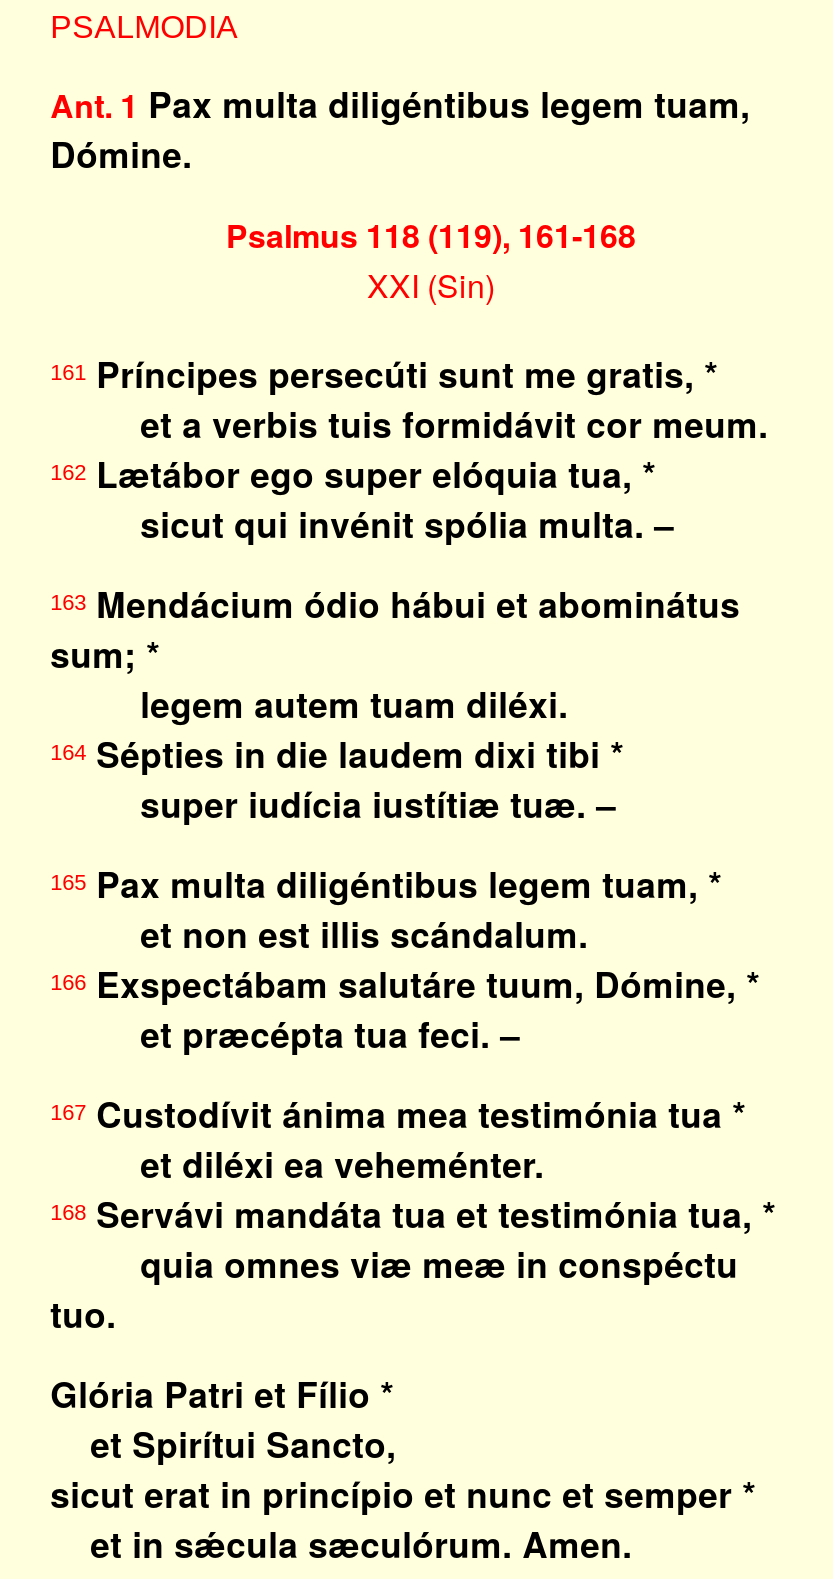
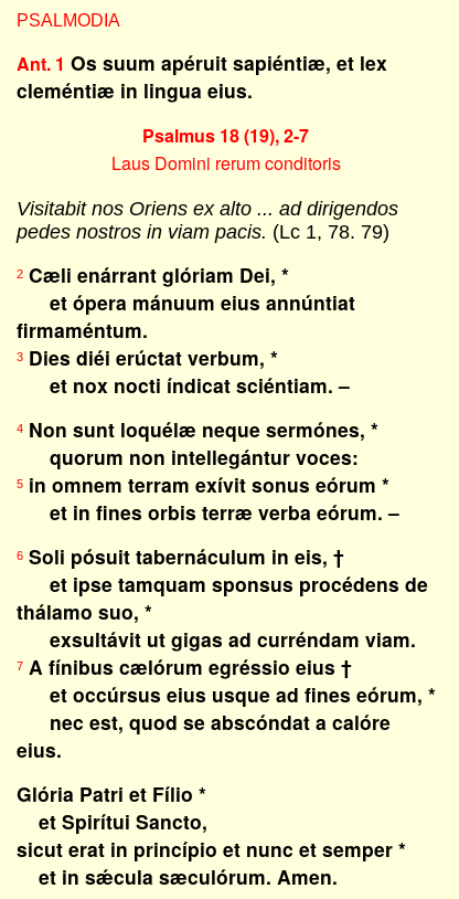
[50,78,750,178] Ant. 1 Pax multa diligéntibus legem tuam, | Dómine. -> [16,49,387,104] Ant. 1 Os suum apéruit sapiéntiæ, et lex | cleméntiæ in lingua eius.
[226,212,636,308] Psalmus 118 (119), 161-168 | XXI (Sin) -> [111,123,341,176] Psalmus 18 (19), 2-7 | Laus Domini rerum conditoris
[50,348,768,548] 161 Príncipes persecúti sunt me gratis, * | et a verbis tuis formidávit cor meum. | 162 Lætábor ego super elóquia tua, * | sicut qui invénit spólia multa. – -> [16,198,398,243] Visitabit nos Oriens ex alto ... ad dirigendos | pedes nostros in viam pacis. (Lc 1, 78. 79)
[50,578,740,828] 163 Mendácium ódio hábui et abominátus | sum; * | legem autem tuam diléxi. | 164 Sépties in die laudem dixi tibi * | super iudícia iustítiæ tuæ. – -> [16,261,355,399] 2 Cæli enárrant glóriam Dei, * | et ópera mánuum eius annúntiat | firmaméntum. | 3 Dies diéi erúctat verbum, * | et nox nocti índicat sciéntiam. –
[50,858,760,1058] 165 Pax multa diligéntibus legem tuam, * | et non est illis scándalum. | 166 Exspectábam salutáre tuum, Dómine, * | et præcépta tua feci. – -> [16,415,399,526] 4 Non sunt loquélæ neque sermónes, * | quorum non intellegántur voces: | 5 in omnem terram exívit sonus eórum * | et in fines orbis terræ verba eórum. –
[50,1088,776,1338] 167 Custodívit ánima mea testimónia tua * | et diléxi ea veheménter. | 168 Servávi mandáta tua et testimónia tua, * | quia omnes viæ meæ in conspéctu | tuo. -> [16,542,435,763] 6 Soli pósuit tabernáculum in eis, † | et ipse tamquam sponsus procédens de | thálamo suo, * | exsultávit ut gigas ad curréndam viam. | 7 A fínibus cælórum egréssio eius † | et occúrsus eius usque ad fines eórum, * | nec est, quod se abscóndat a calóre | eius.

